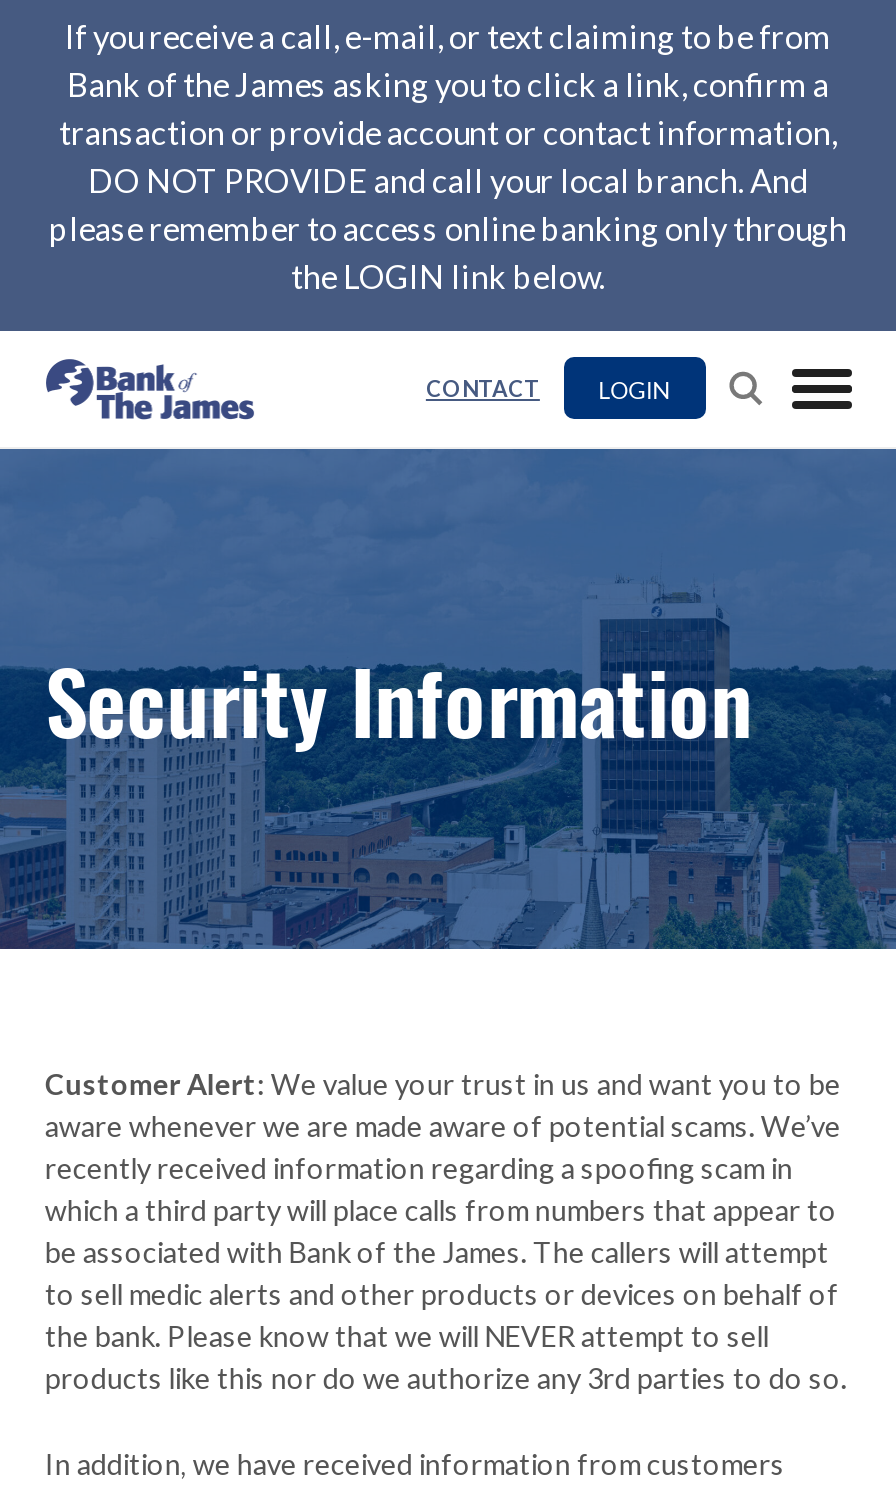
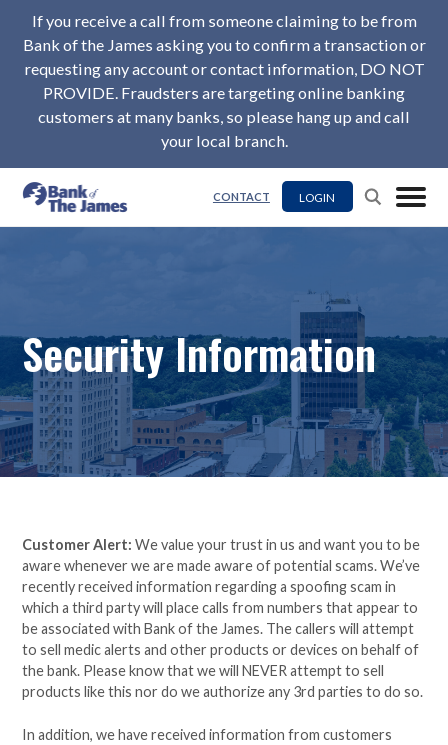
[49,18,847,296] If you receive a call, e-mail, or text claiming to be from | Bank of the James asking you to click a link, confirm a | transaction or provide account or contact information, | DO NOT PROVIDE and call your local branch. And | please remember to access online banking only through | the LOGIN link below. -> [22,11,425,150] If you receive a call from someone claiming to be from | Bank of the James asking you to confirm a transaction or | requesting any account or contact information, DO NOT | PROVIDE. Fraudsters are targeting online banking | customers at many banks, so please hang up and call | your local branch.

